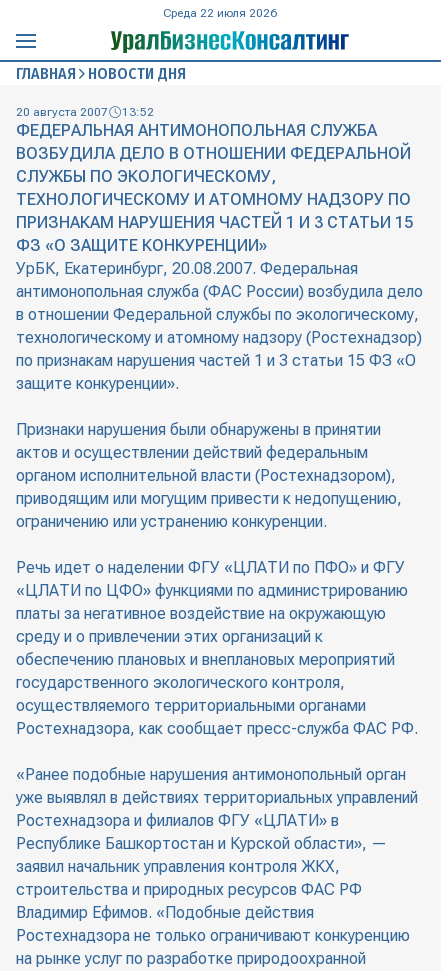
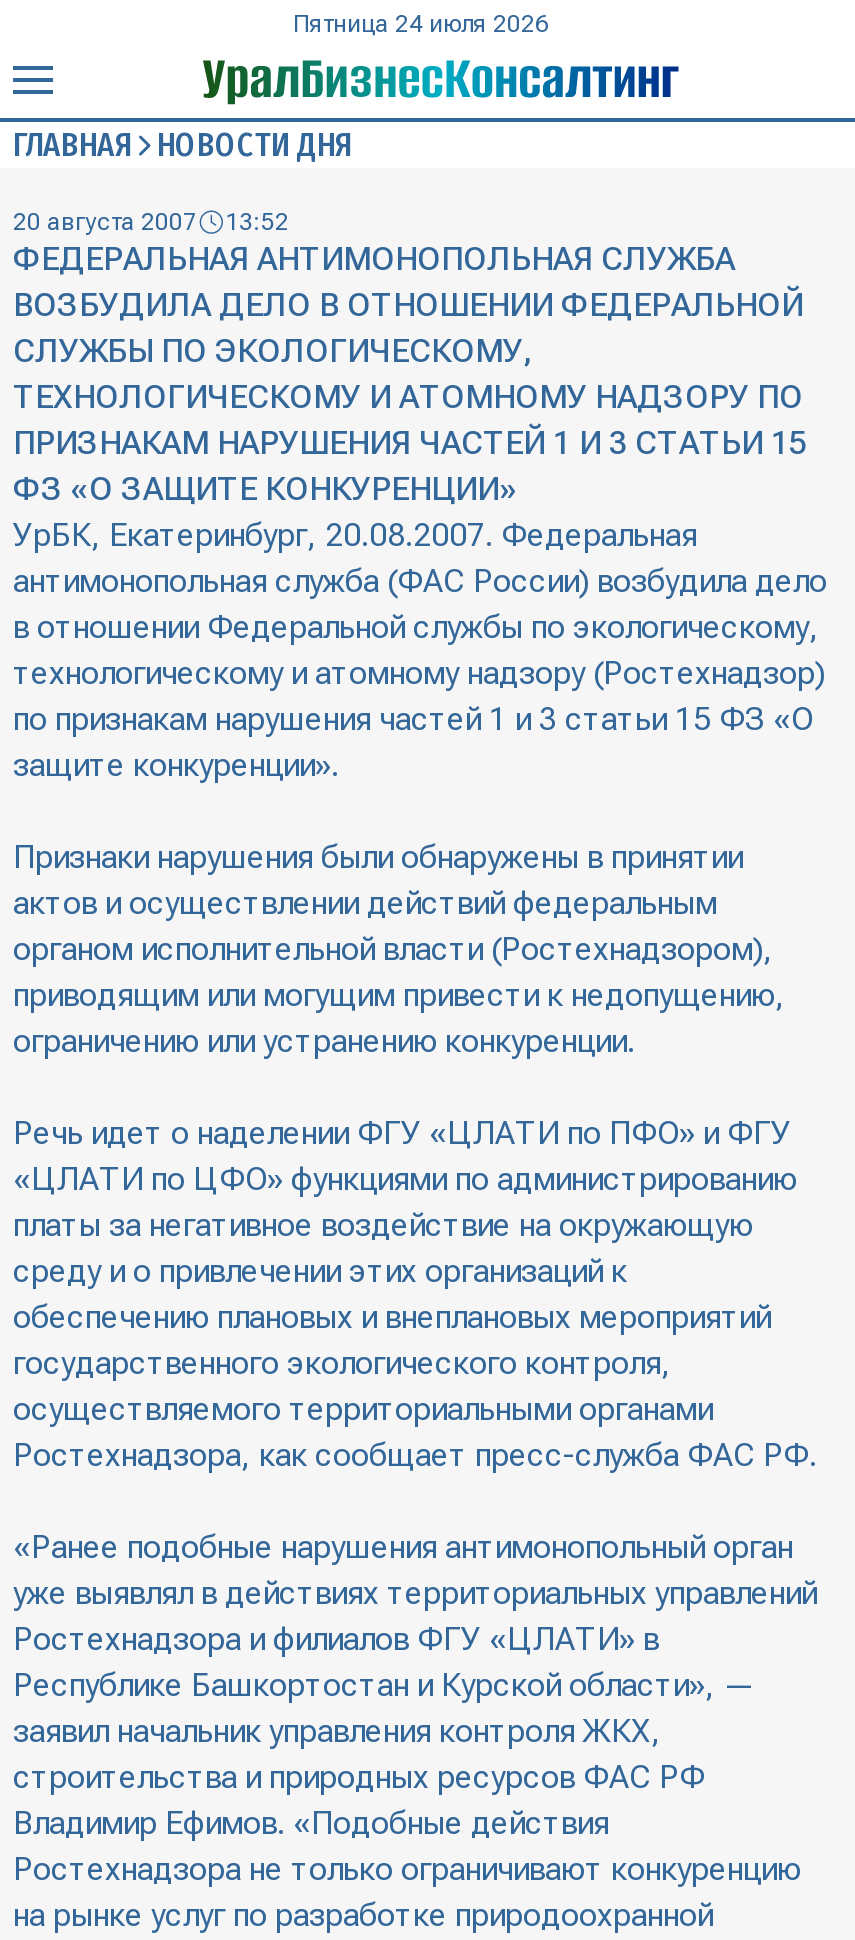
[163,6,277,20] Среда 22 июля 2026 -> [293,10,549,38] Пятница 24 июля 2026

